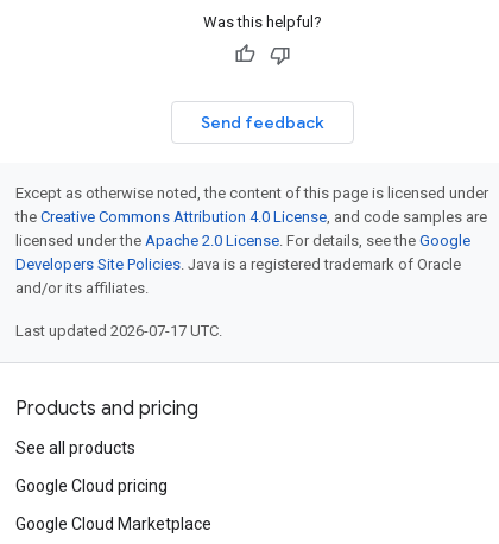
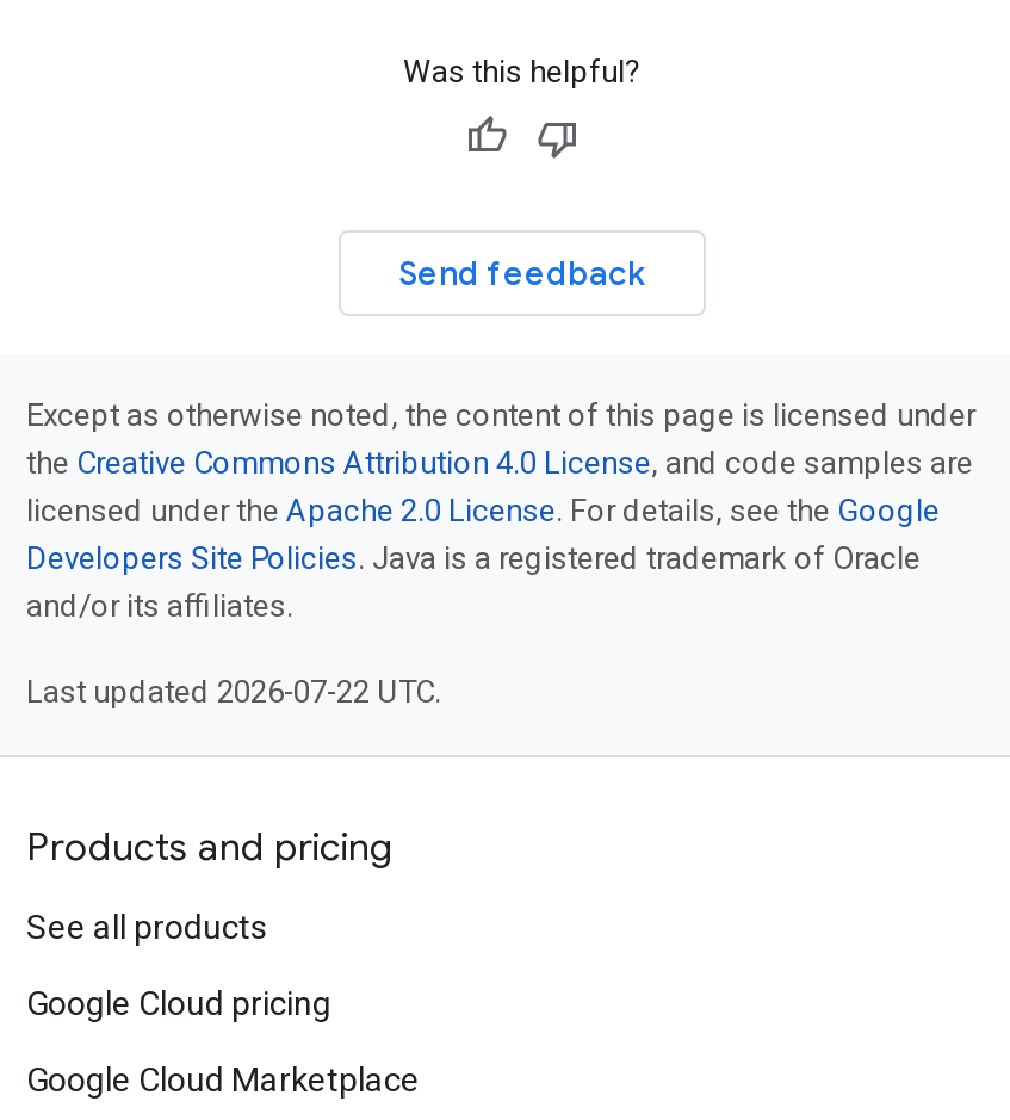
[15,322,222,340] Last updated 2026-07-17 UTC. -> [26,674,441,710] Last updated 2026-07-22 UTC.

